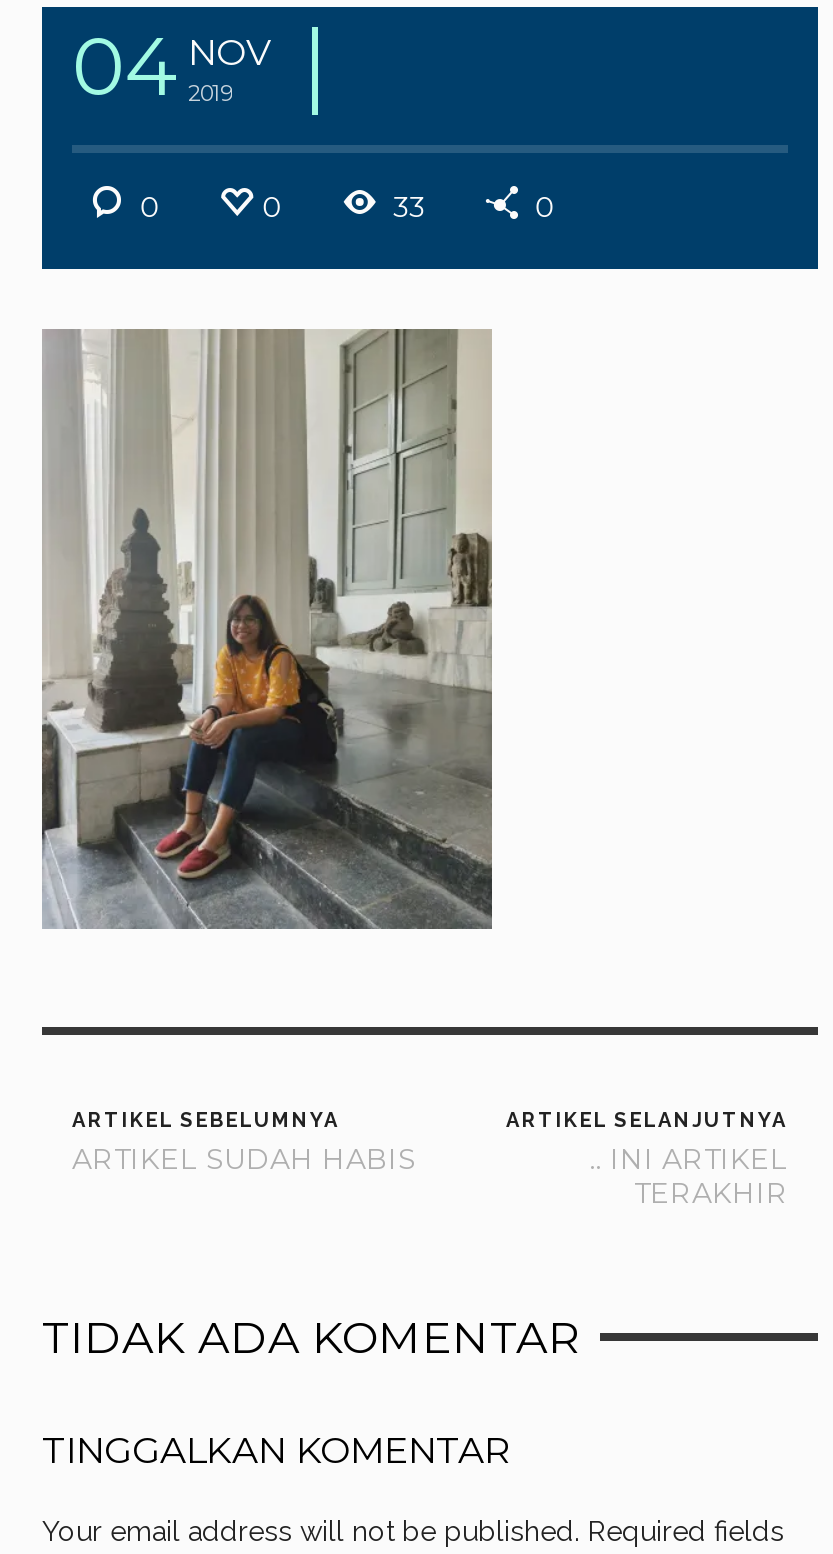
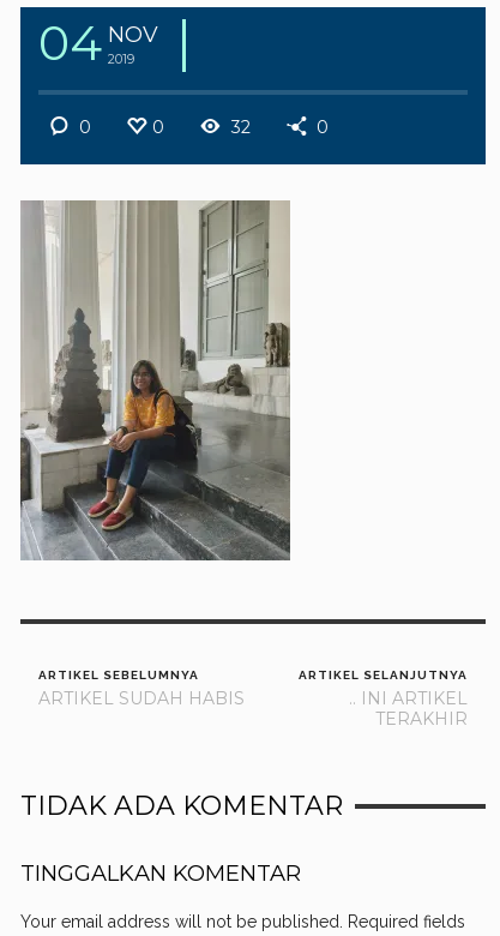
[393,188,425,224] 33 -> [231,117,250,138] 32

